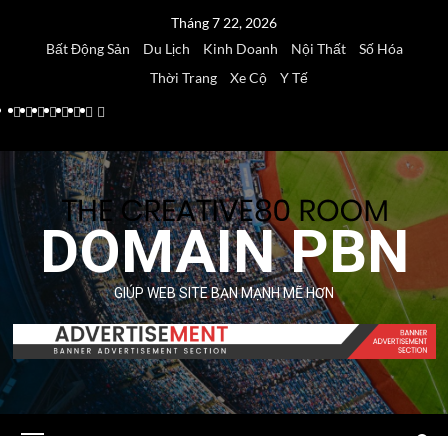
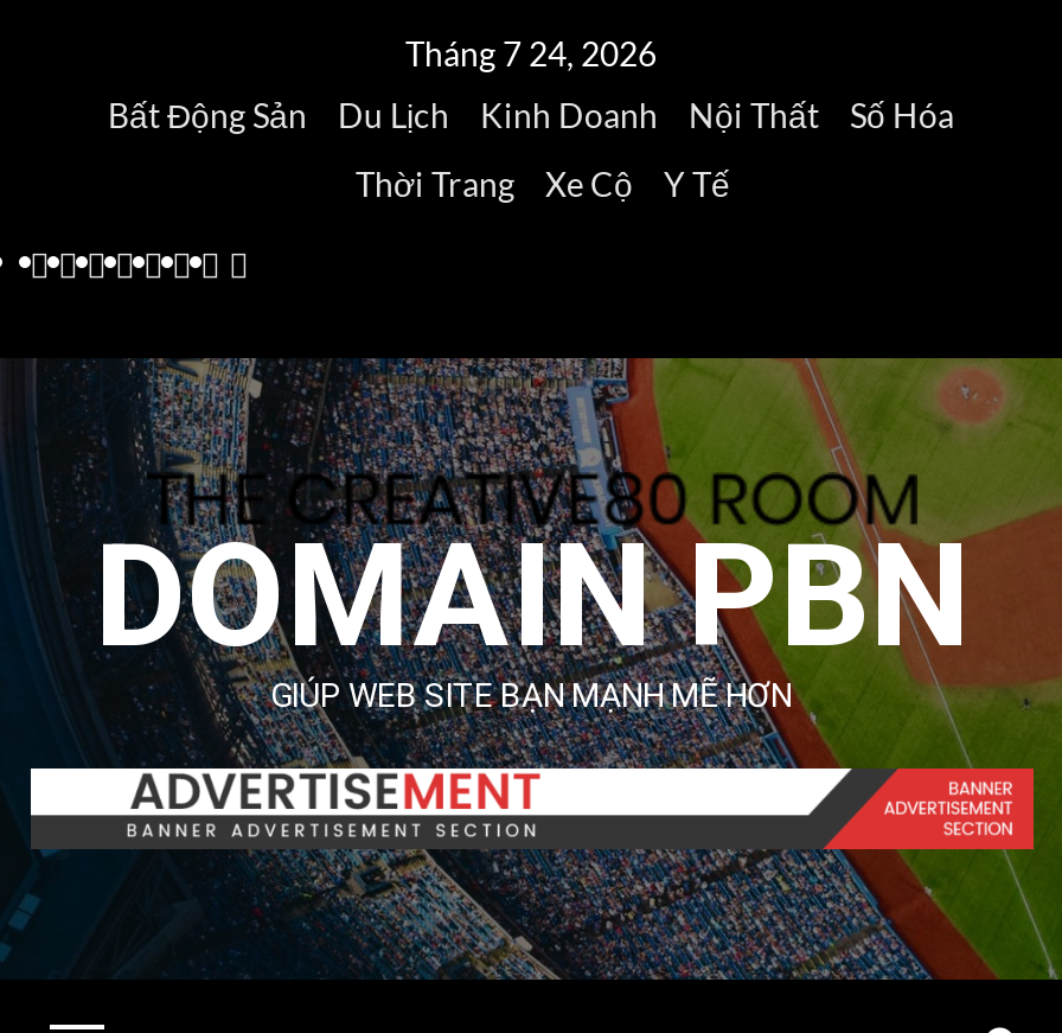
[171,14,277,31] Tháng 7 22, 2026 -> [405,33,657,74] Tháng 7 24, 2026

